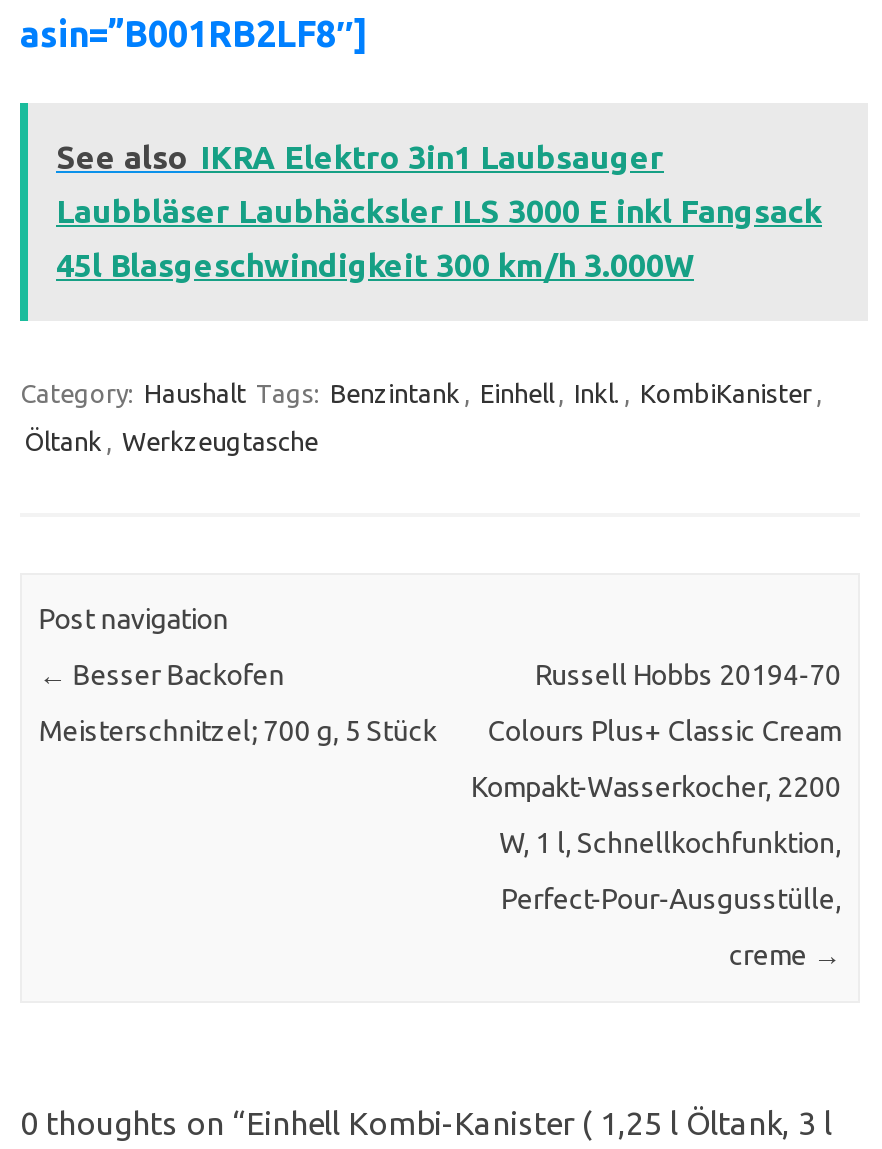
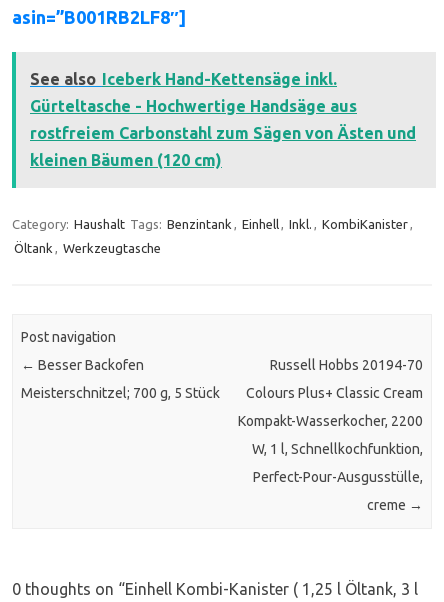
[56,139,822,283] See also IKRA Elektro 3in1 Laubsauger | Laubbläser Laubhäcksler ILS 3000 E inkl Fangsack | 45l Blasgeschwindigkeit 300 km/h 3.000W -> [30,70,416,169] See also Iceberk Hand-Kettensäge inkl. | Gürteltasche - Hochwertige Handsäge aus | rostfreiem Carbonstahl zum Sägen von Ästen und | kleinen Bäumen (120 cm)

